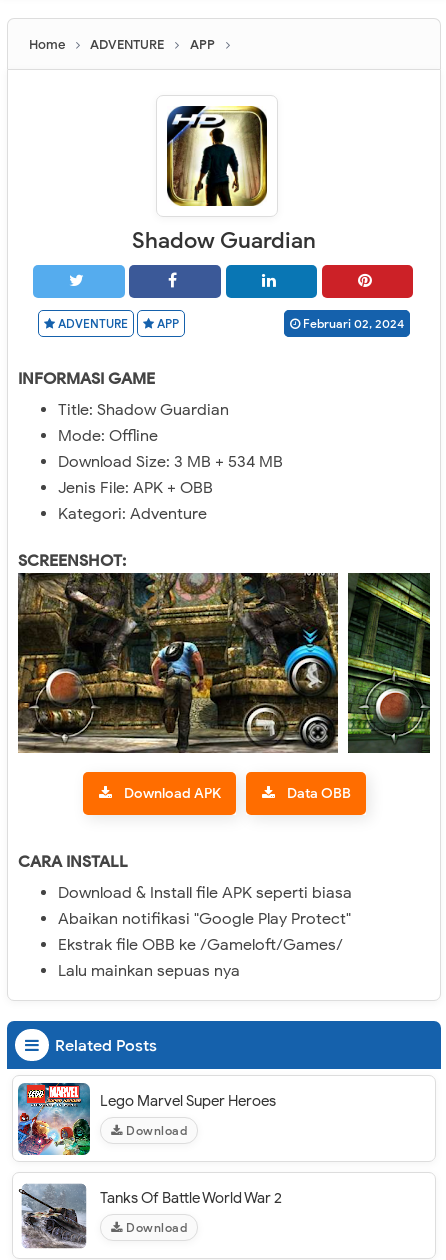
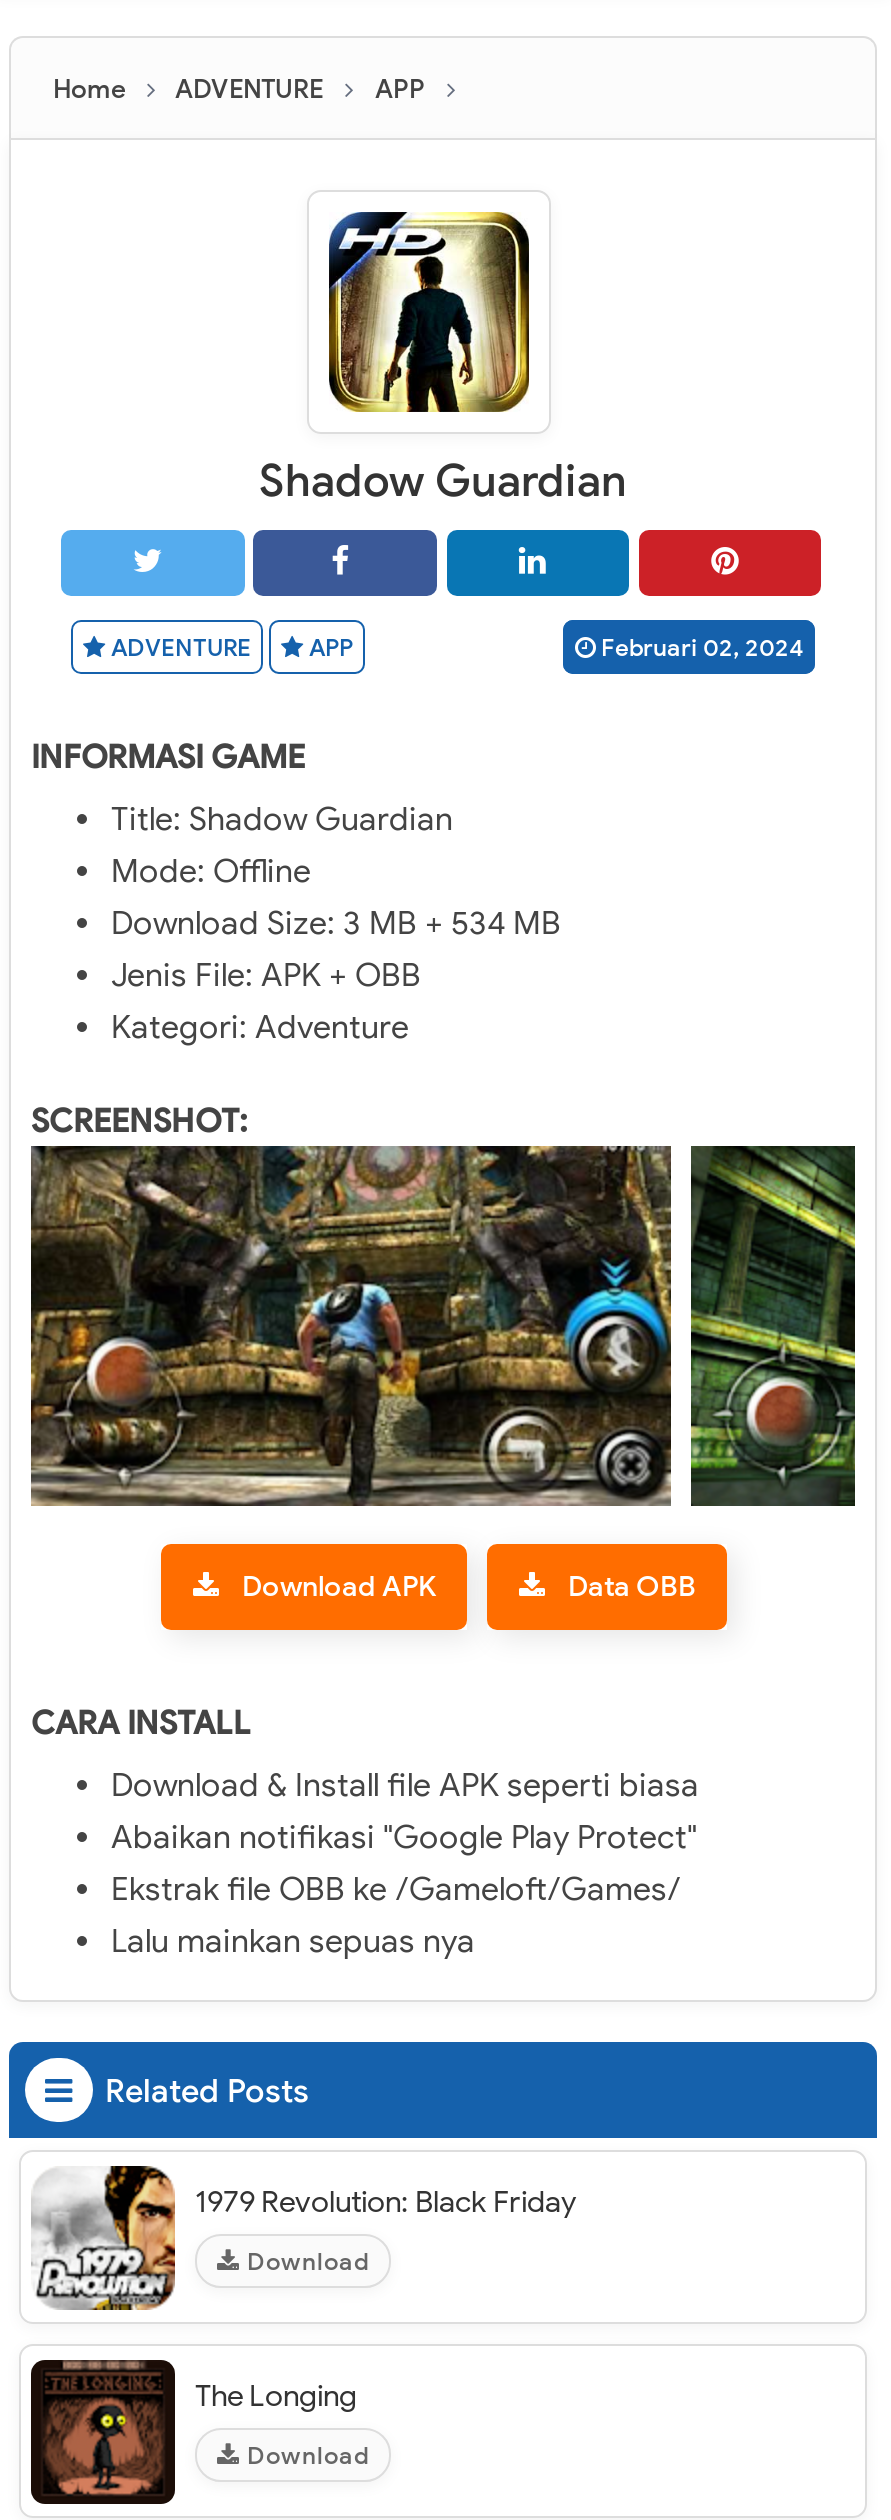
[17,1082,276,1156] [image] | Lego Marvel Super Heroes -> [31,2164,577,2312] [image] | 1979 Revolution: Black Friday
[18,1180,282,1252] [image] | Tanks Of Battle World War 2 -> [29,2358,357,2506] [image] | The Longing

